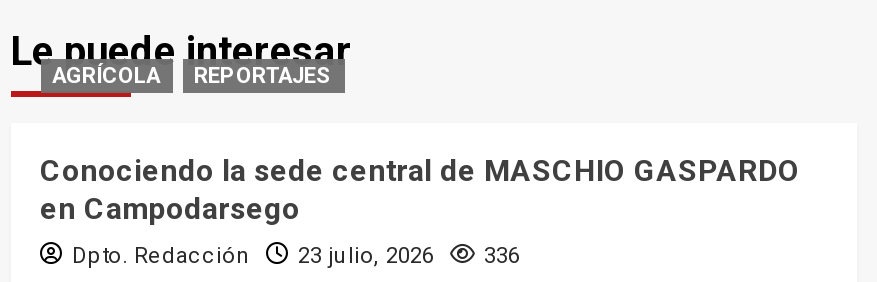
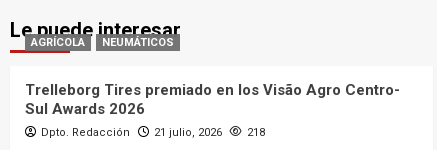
[194,63,332,89] REPORTAJES -> [101,36,173,49] NEUMÁTICOS
[40,153,800,227] Conociendo la sede central de MASCHIO GASPARDO | en Campodarsego -> [24,81,399,118] Trelleborg Tires premiado en los Visão Agro Centro- | Sul Awards 2026
[298,243,520,269] 23 julio, 2026 | 336 -> [153,126,264,139] 21 julio, 2026 | 218

